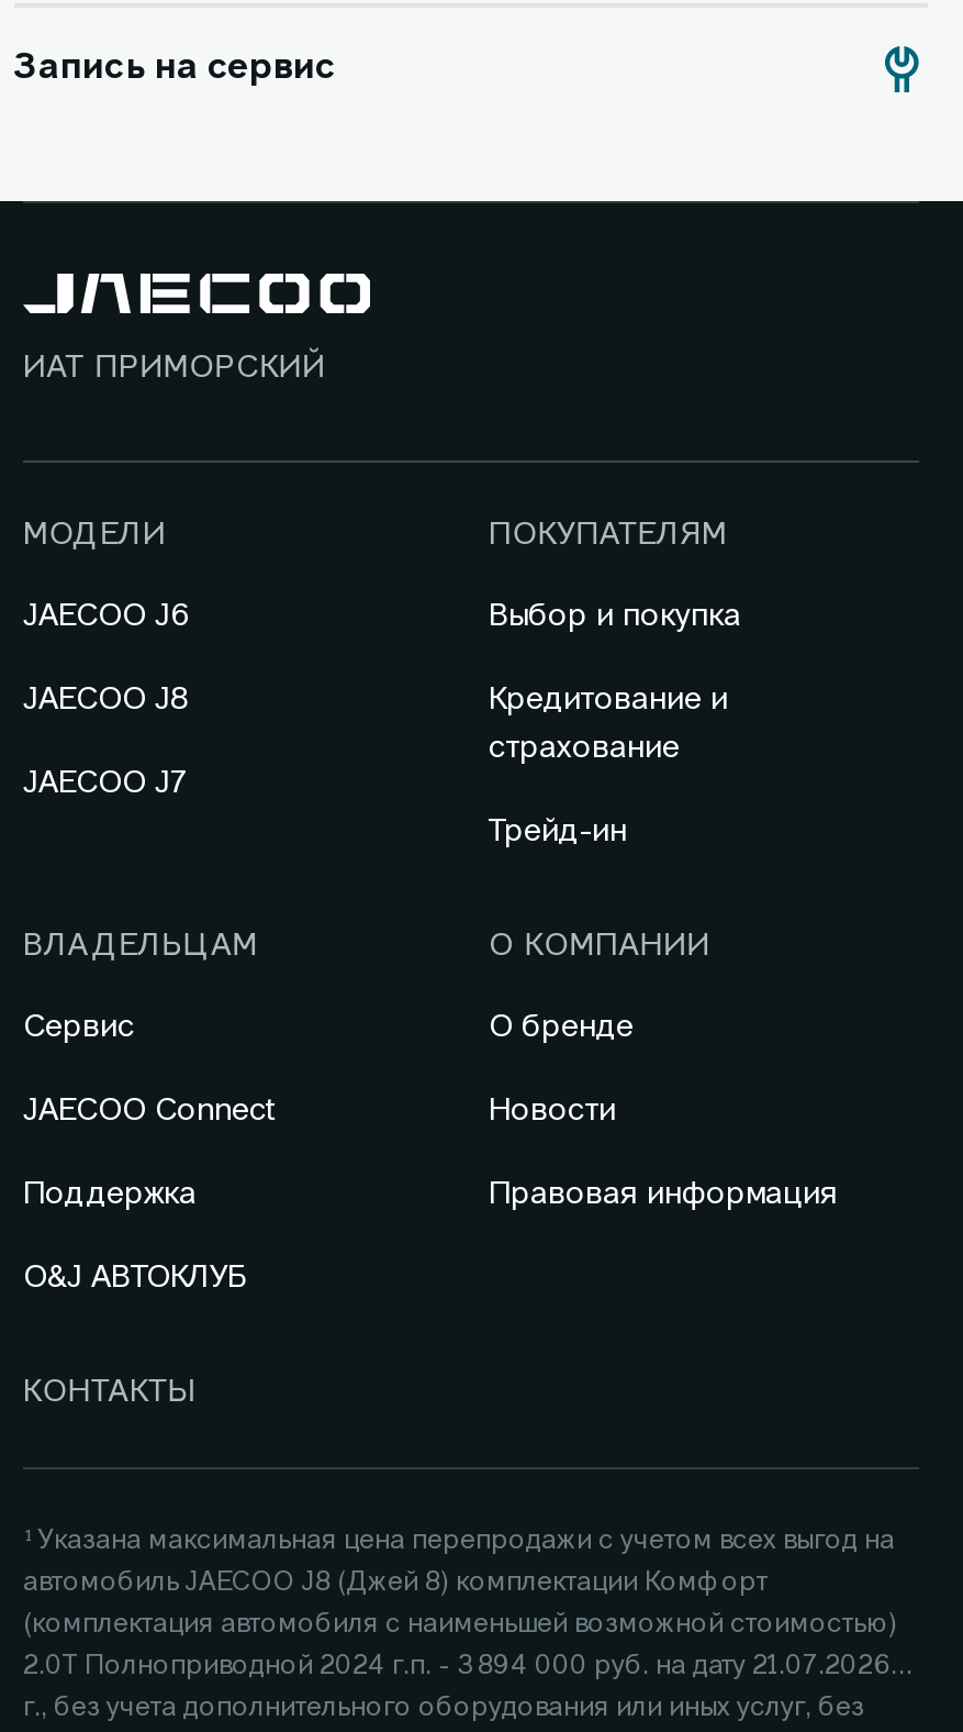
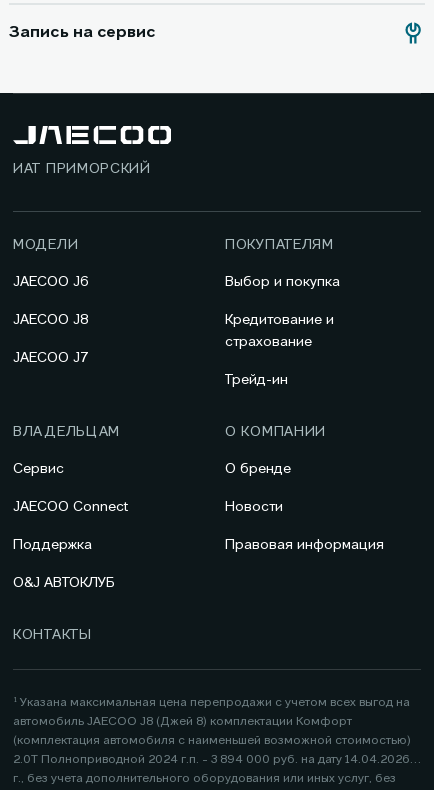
[23,1654,891,1680] 2.0Т Полноприводной 2024 г.п. - 3 894 000 руб. на дату 21.07.2026 -> [13,754,410,766] 2.0Т Полноприводной 2024 г.п. - 3 894 000 руб. на дату 14.04.2026

